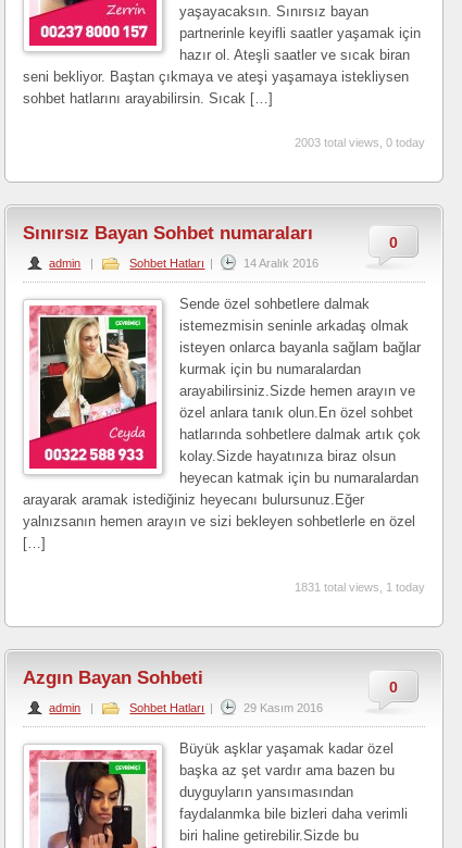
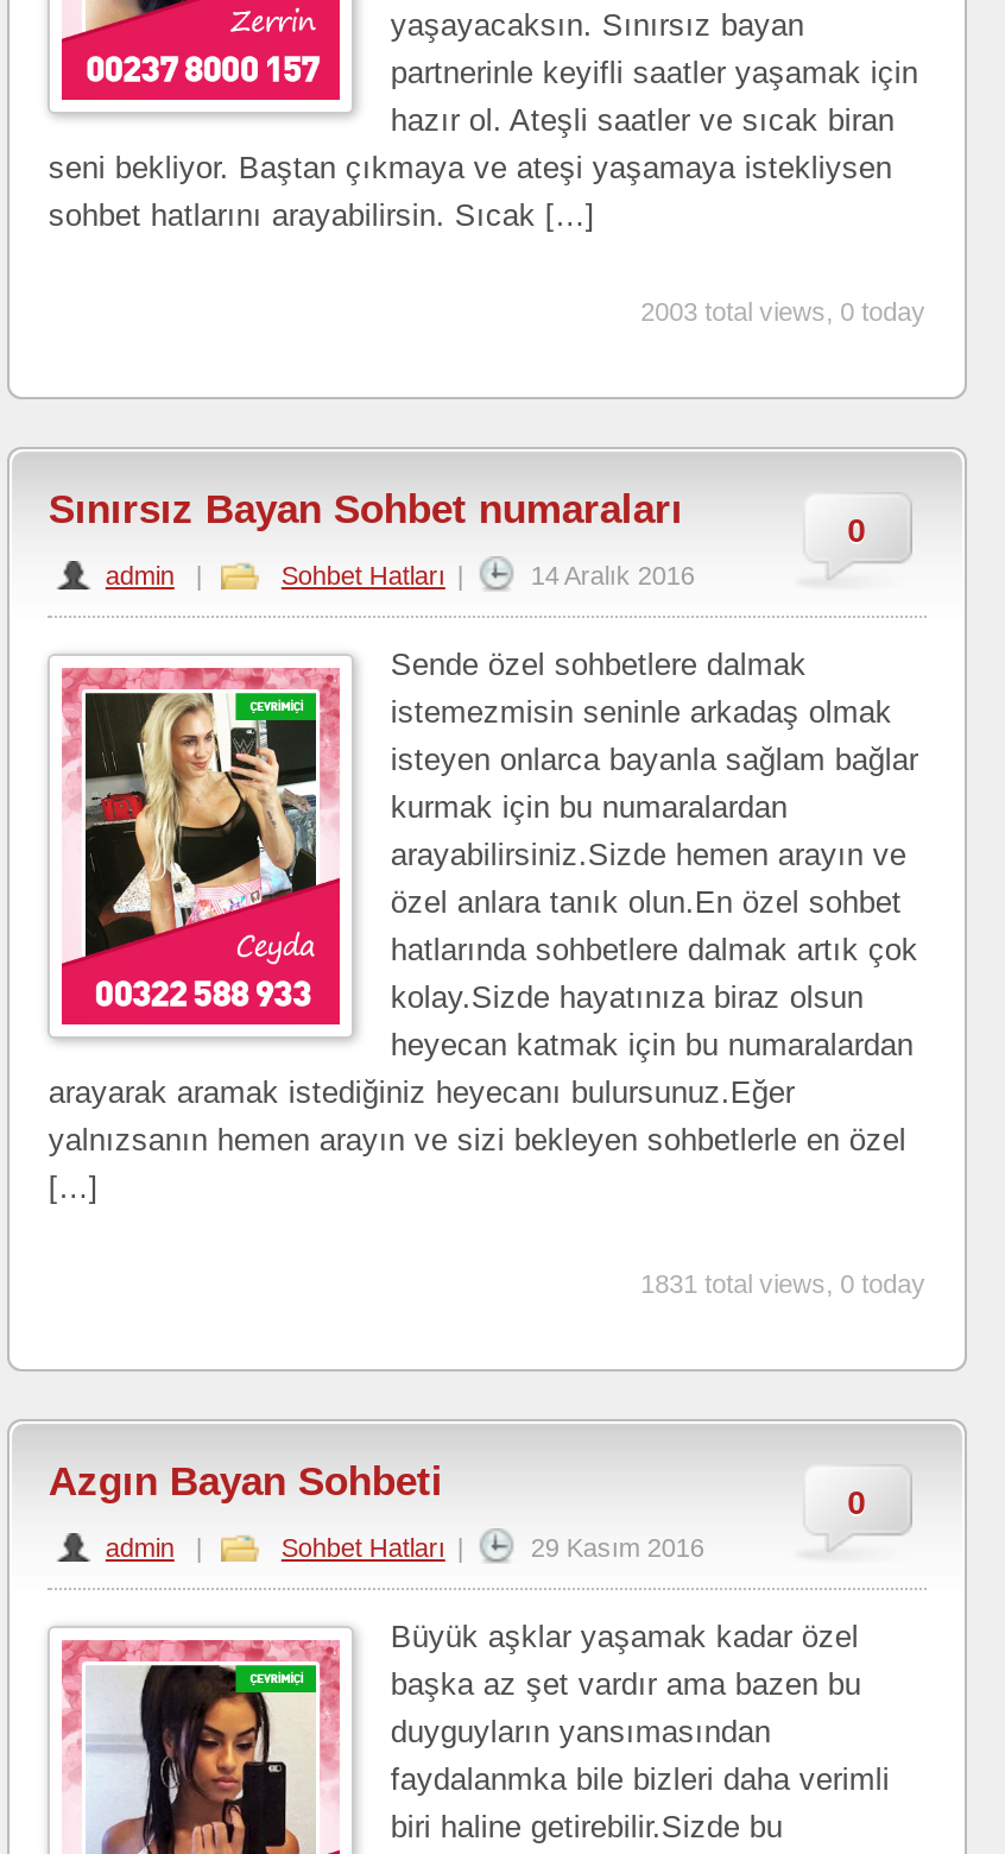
[294,581,425,594] 1831 total views, 1 today -> [641,1269,926,1298] 1831 total views, 0 today

